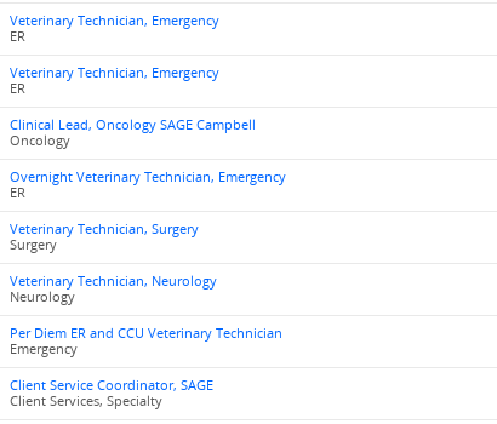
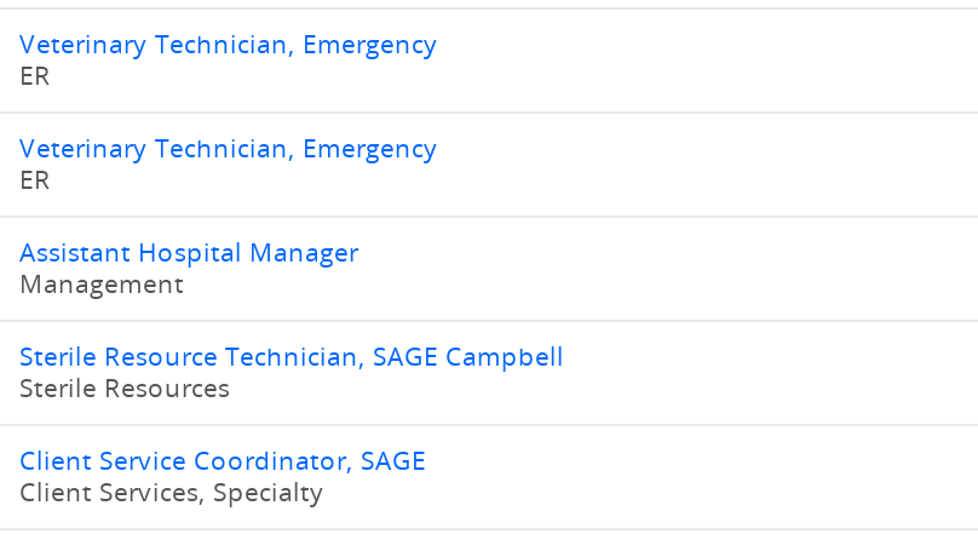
[10,116,286,357] Clinical Lead, Oncology SAGE Campbell | Oncology | Overnight Veterinary Technician, Emergency | ER | Veterinary Technician, Surgery | Surgery | Veterinary Technician, Neurology | Neurology | Per Diem ER and CCU Veterinary Technician | Emergency -> [19,235,564,404] Assistant Hospital Manager | Management | Sterile Resource Technician, SAGE Campbell | Sterile Resources

